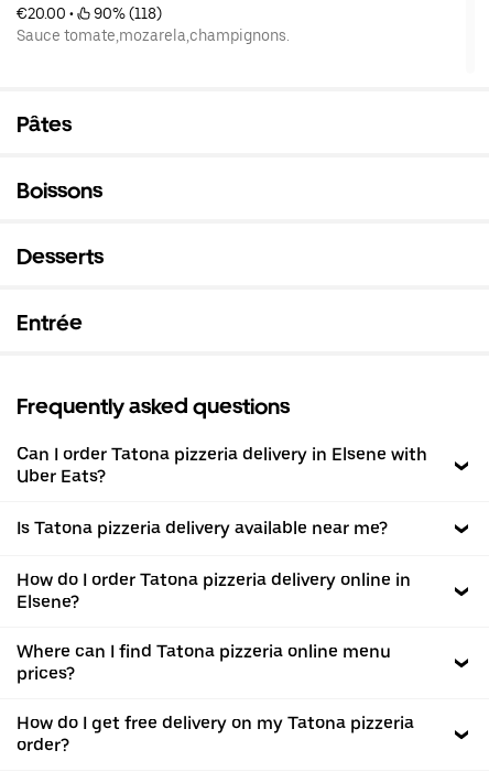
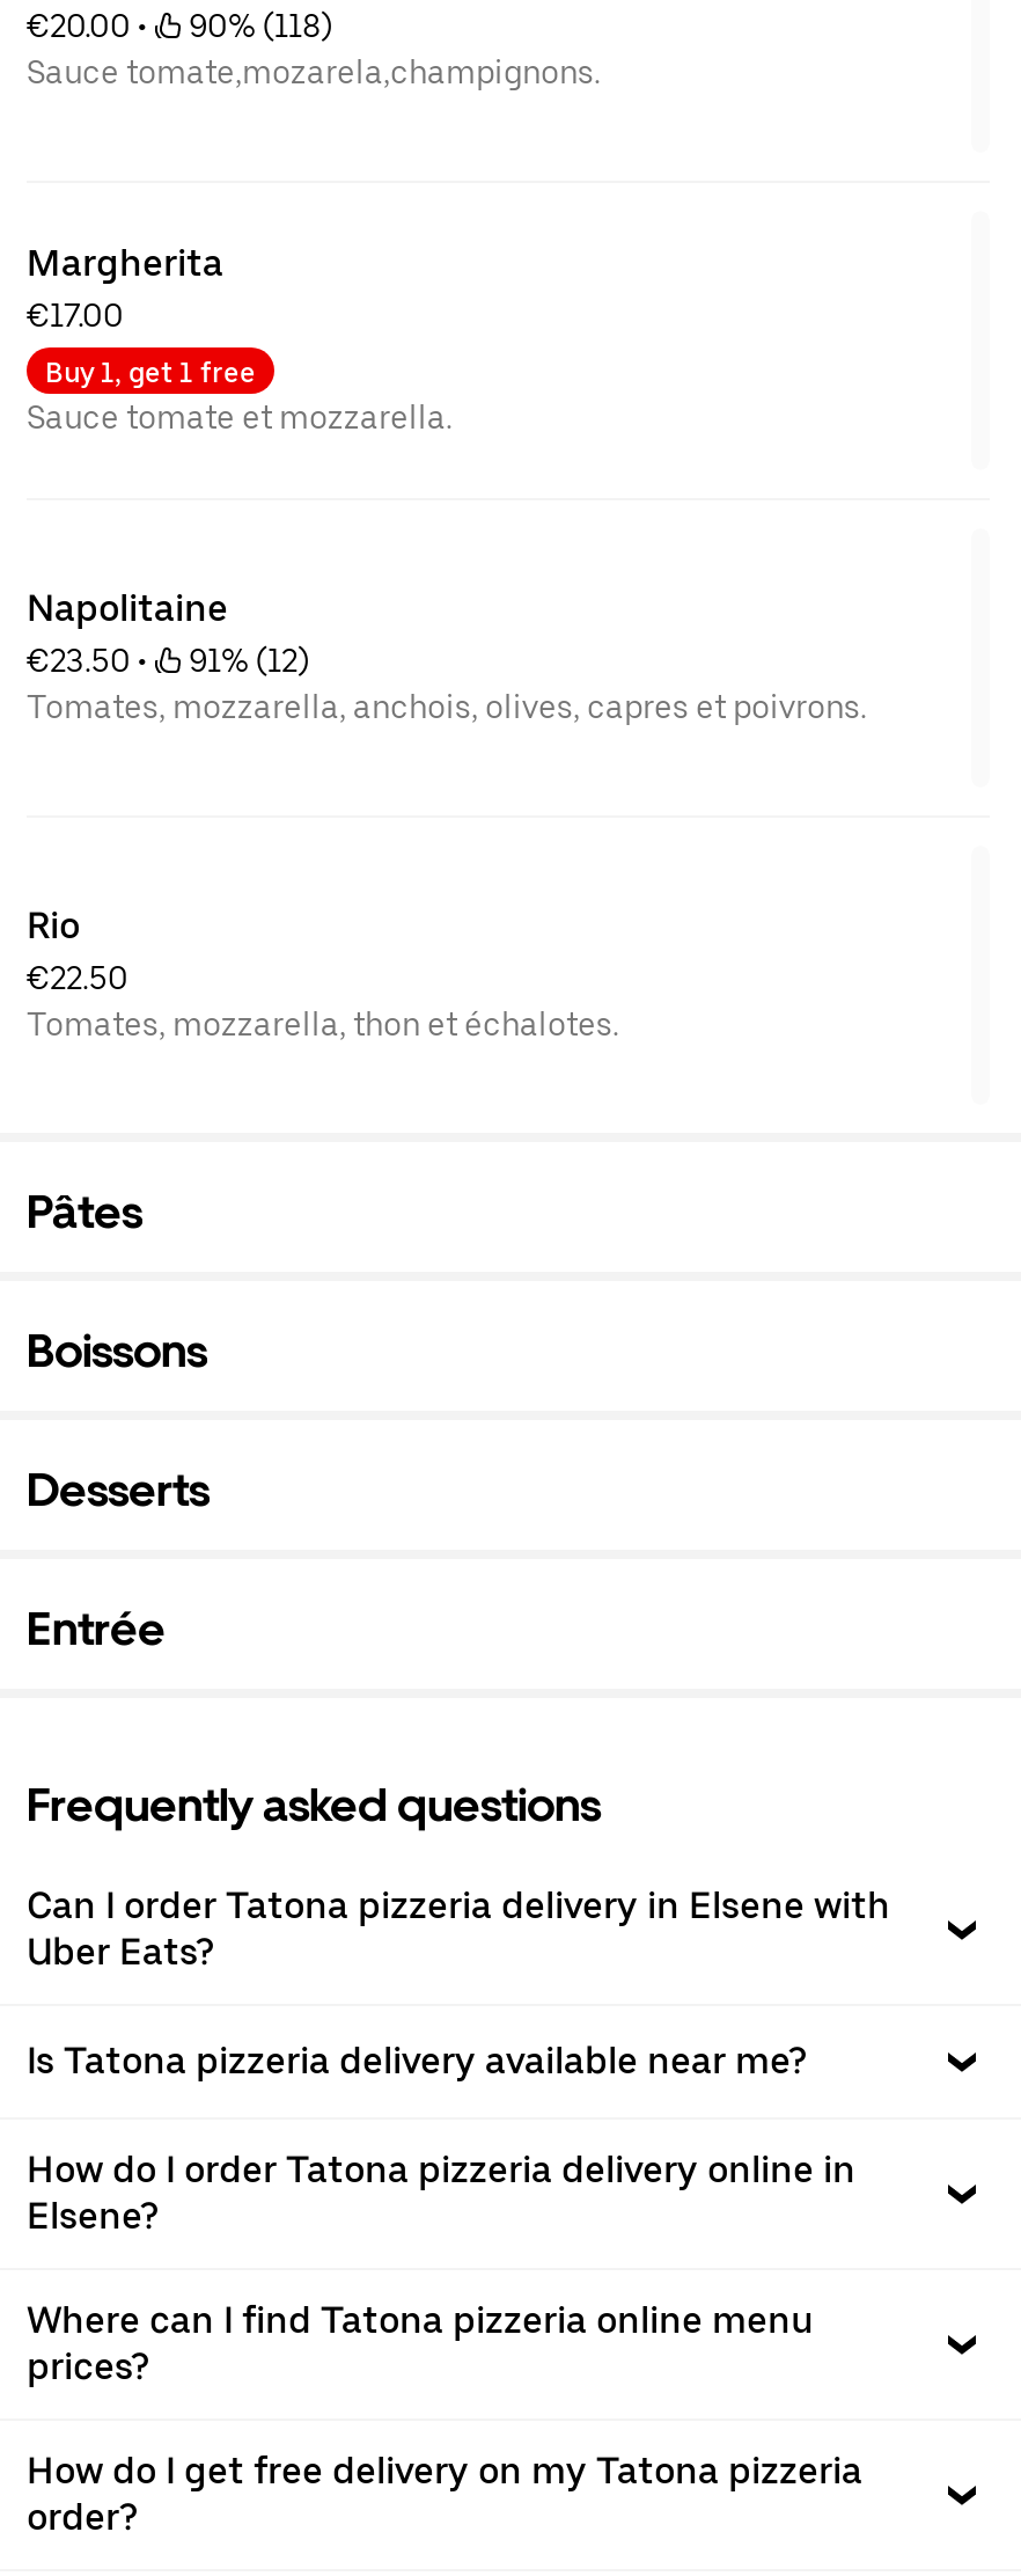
none -> [27,242,453,437] Margherita | €17.00 | Buy 1, get 1 free | Sauce tomate et mozzarella.
none -> [27,587,867,726] Napolitaine | €23.50 • | 91% (12) | Tomates, mozzarella, anchois, olives, capres et poivrons.
none -> [27,905,619,1044] Rio | €22.50 | Tomates, mozzarella, thon et échalotes.

